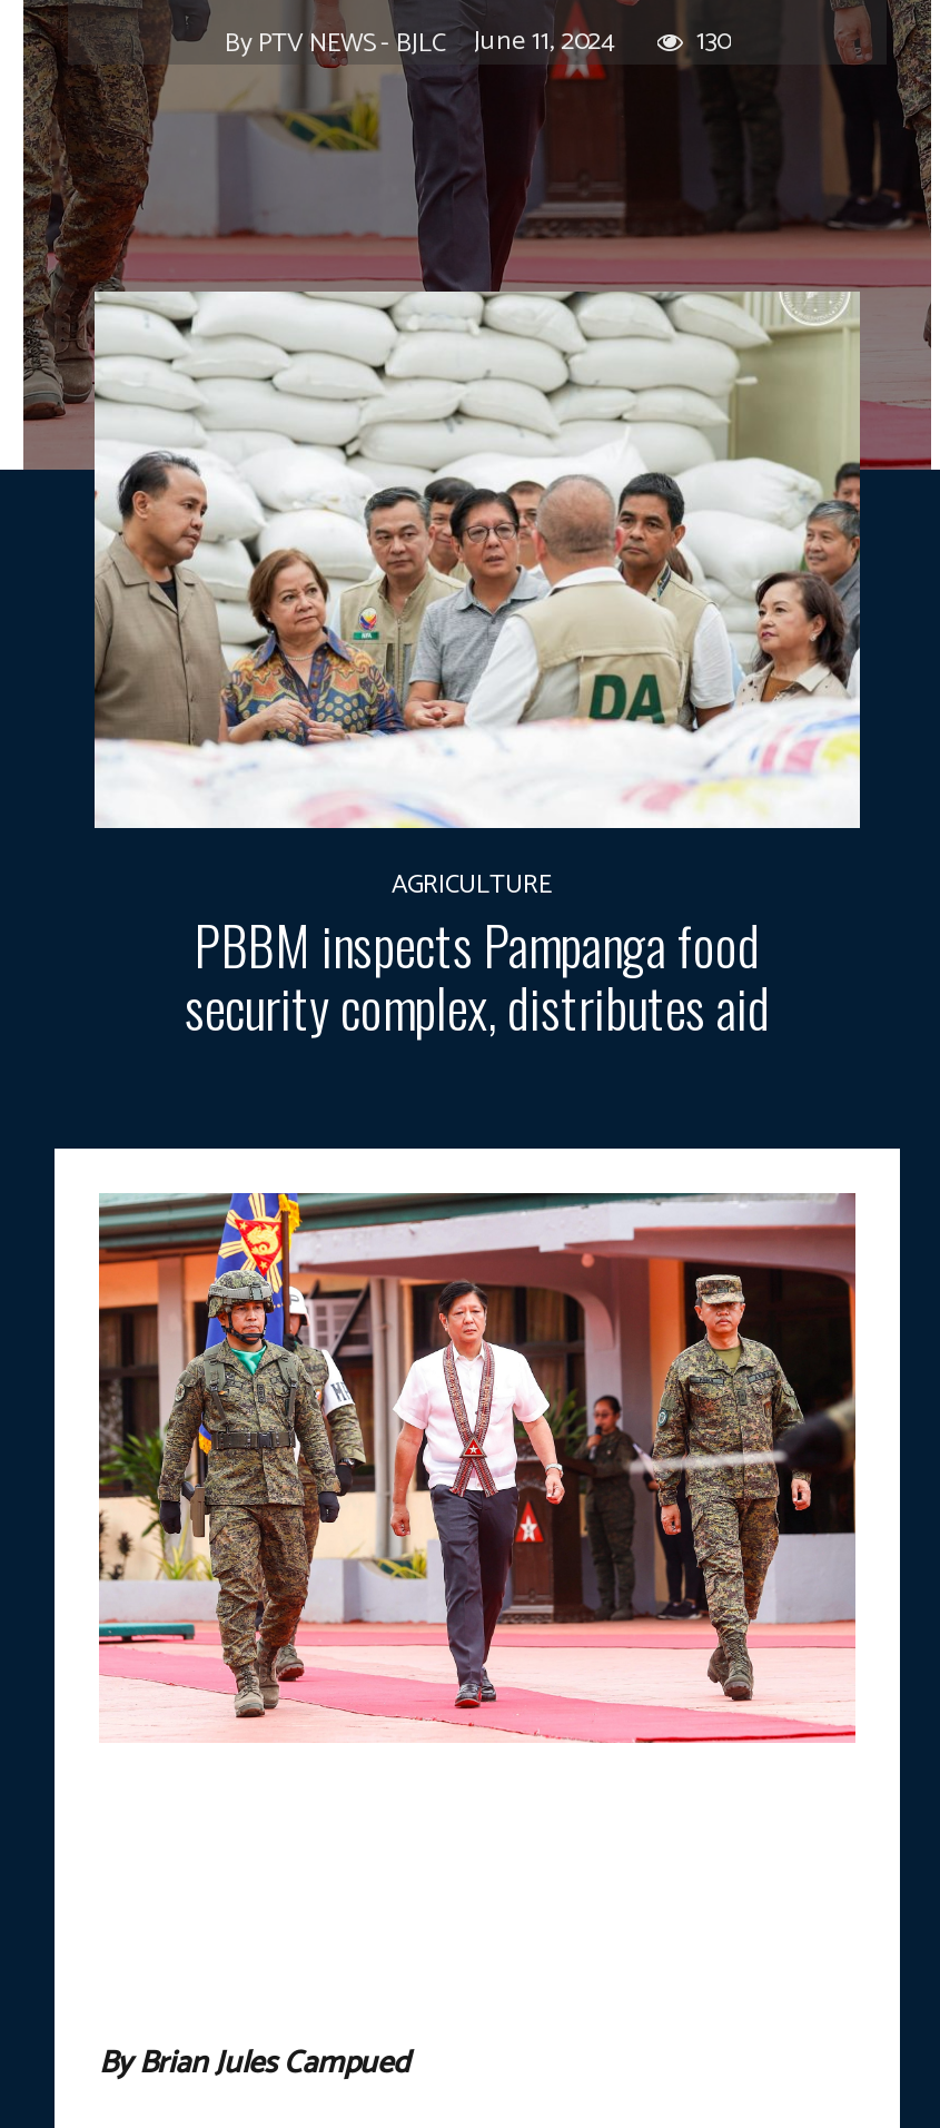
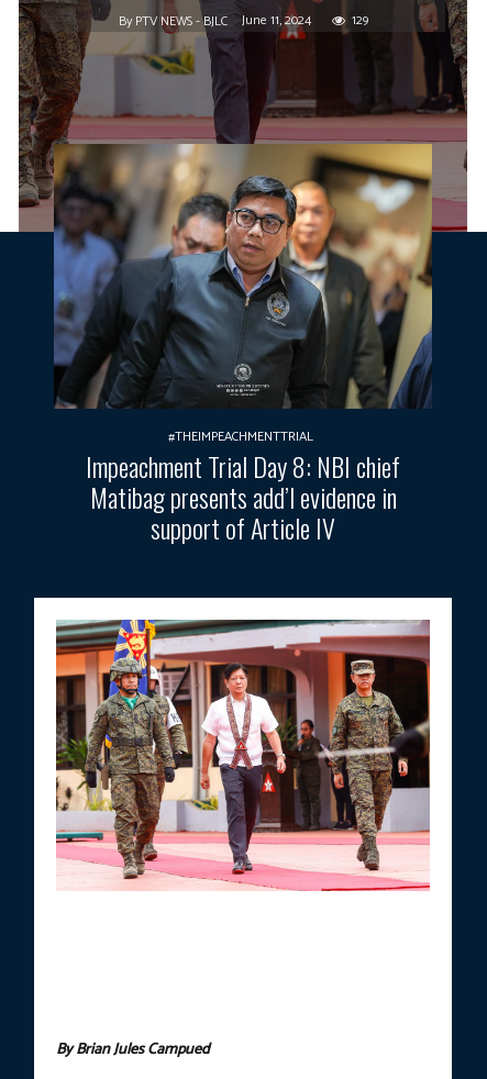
[225,20,730,65] By PTV NEWS - BJLC June 11, 2024 130 -> [118,10,368,32] By PTV NEWS - BJLC June 11, 2024 129
[92,289,862,1046] [image] | AGRICULTURE | PBBM inspects Pampanga food | security complex, distributes aid -> [54,144,432,547] [image] | #THEIMPEACHMENTTRIAL | Impeachment Trial Day 8: NBI chief | Matibag presents add’l evidence in | support of Article IV

